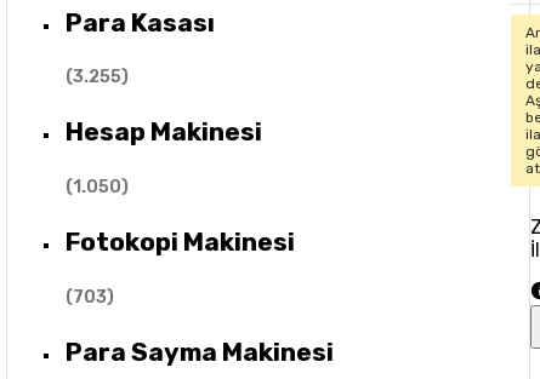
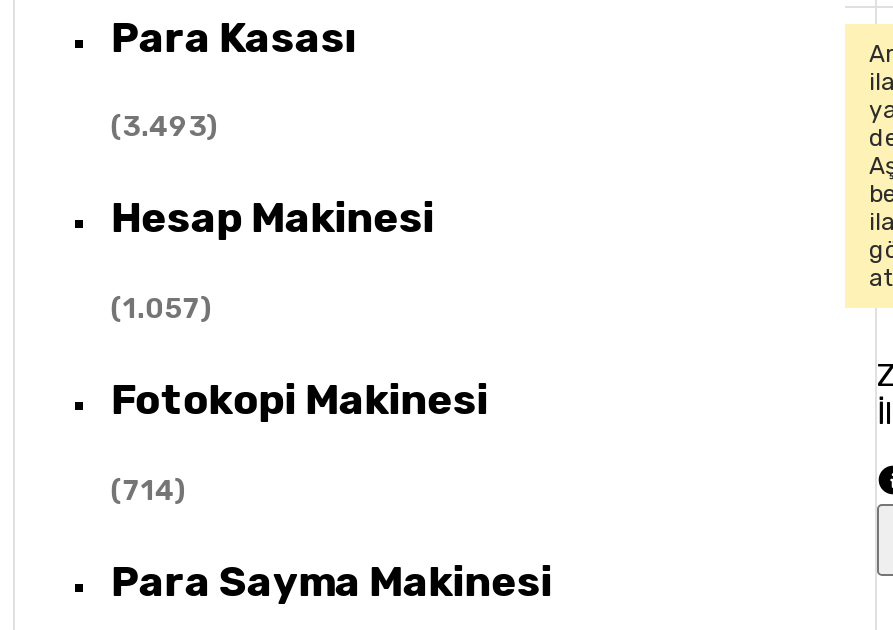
[65,67,129,87] (3.255) -> [111,110,219,144] (3.493)
[65,177,129,197] (1.050) -> [111,292,213,326] (1.057)
[65,287,114,307] (703) -> [111,473,187,507] (714)

